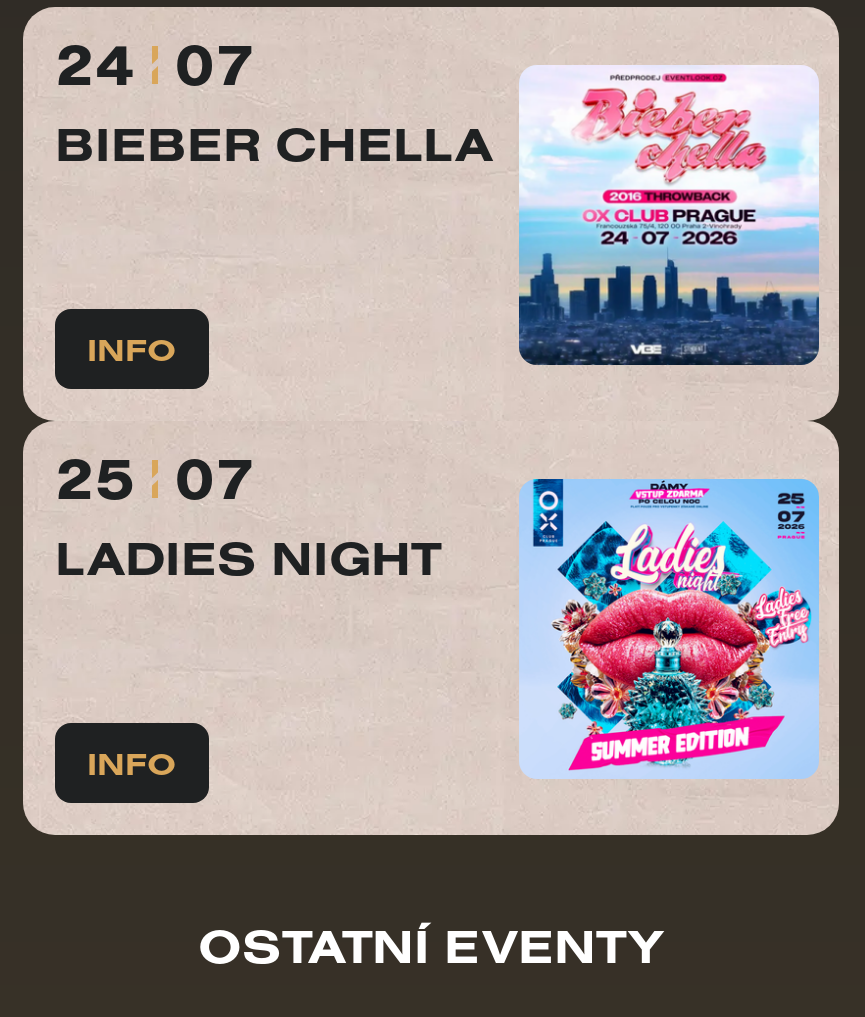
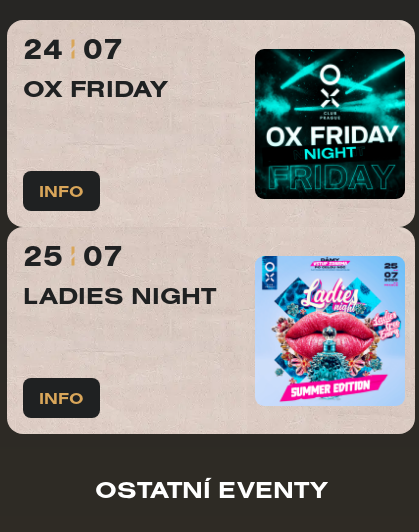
[517,64,821,366] [image] -> [254,48,406,200] [image]
[55,112,493,172] BIEBER CHELLA -> [23,73,168,103] OX FRIDAY

